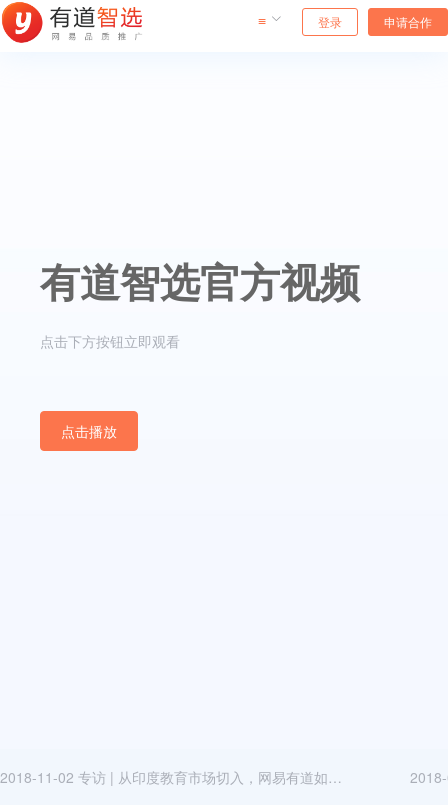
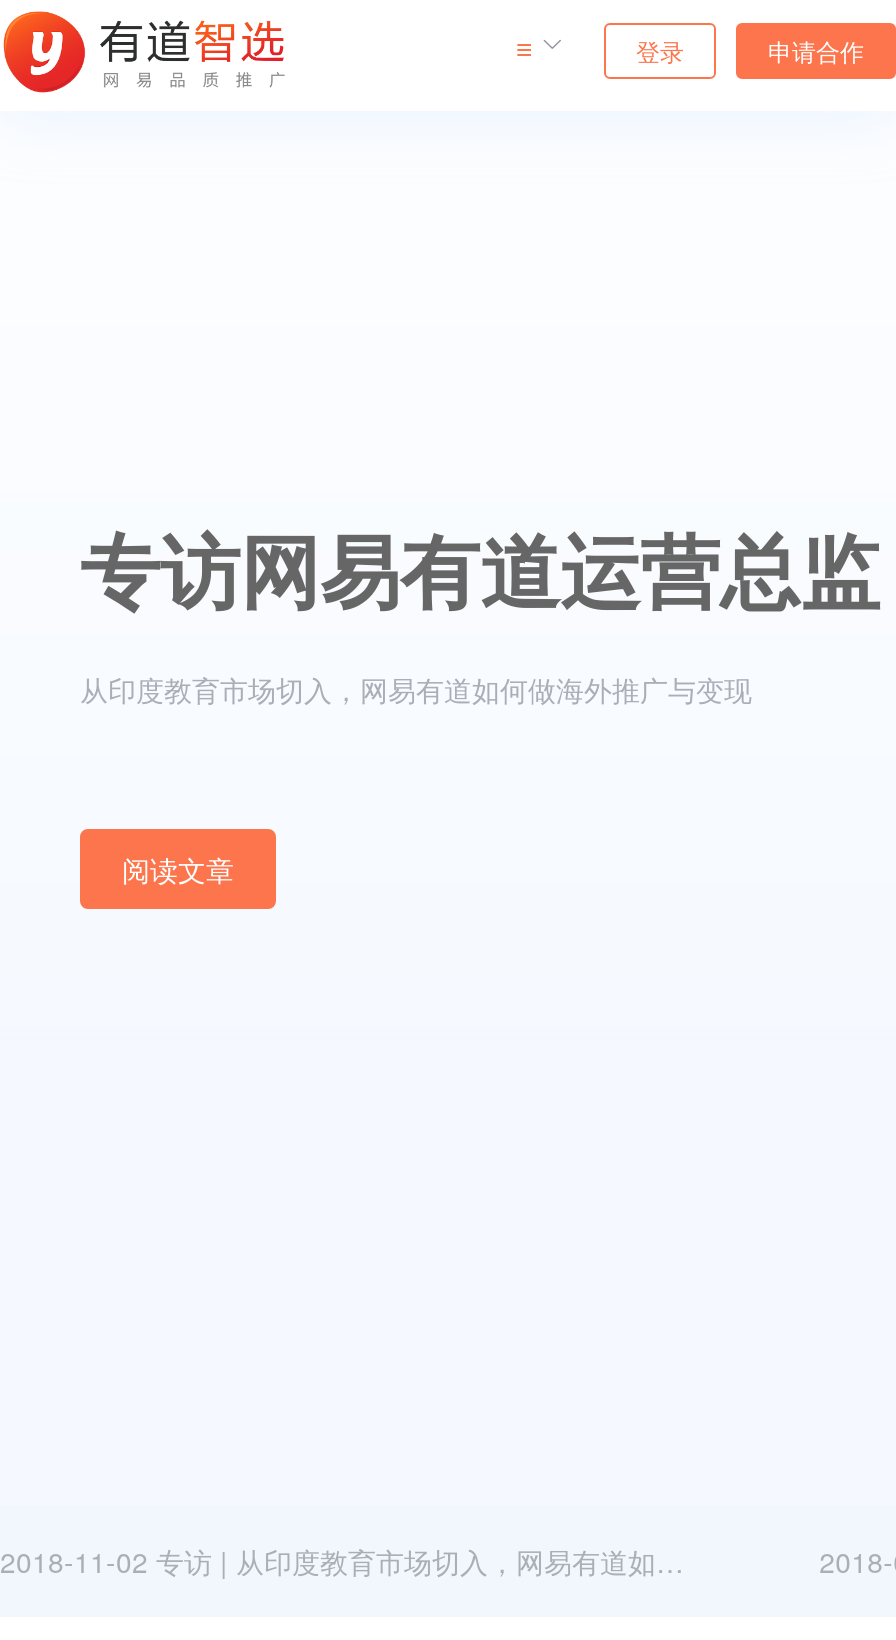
[40,252,360,351] 有道智选官方视频 | 点击下方按钮立即观看 -> [80,511,880,709] 专访网易有道运营总监 | 从印度教育市场切入，网易有道如何做海外推广与变现
[61,421,117,441] 点击播放 -> [122,849,234,889] 阅读文章

